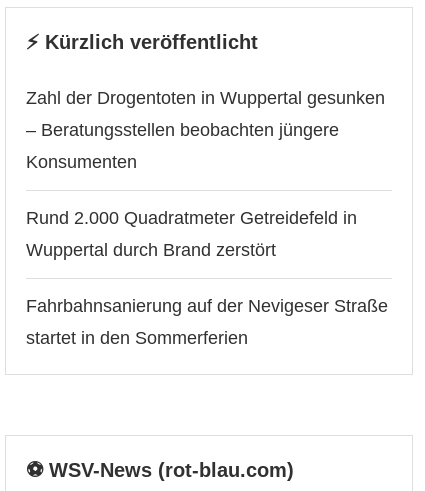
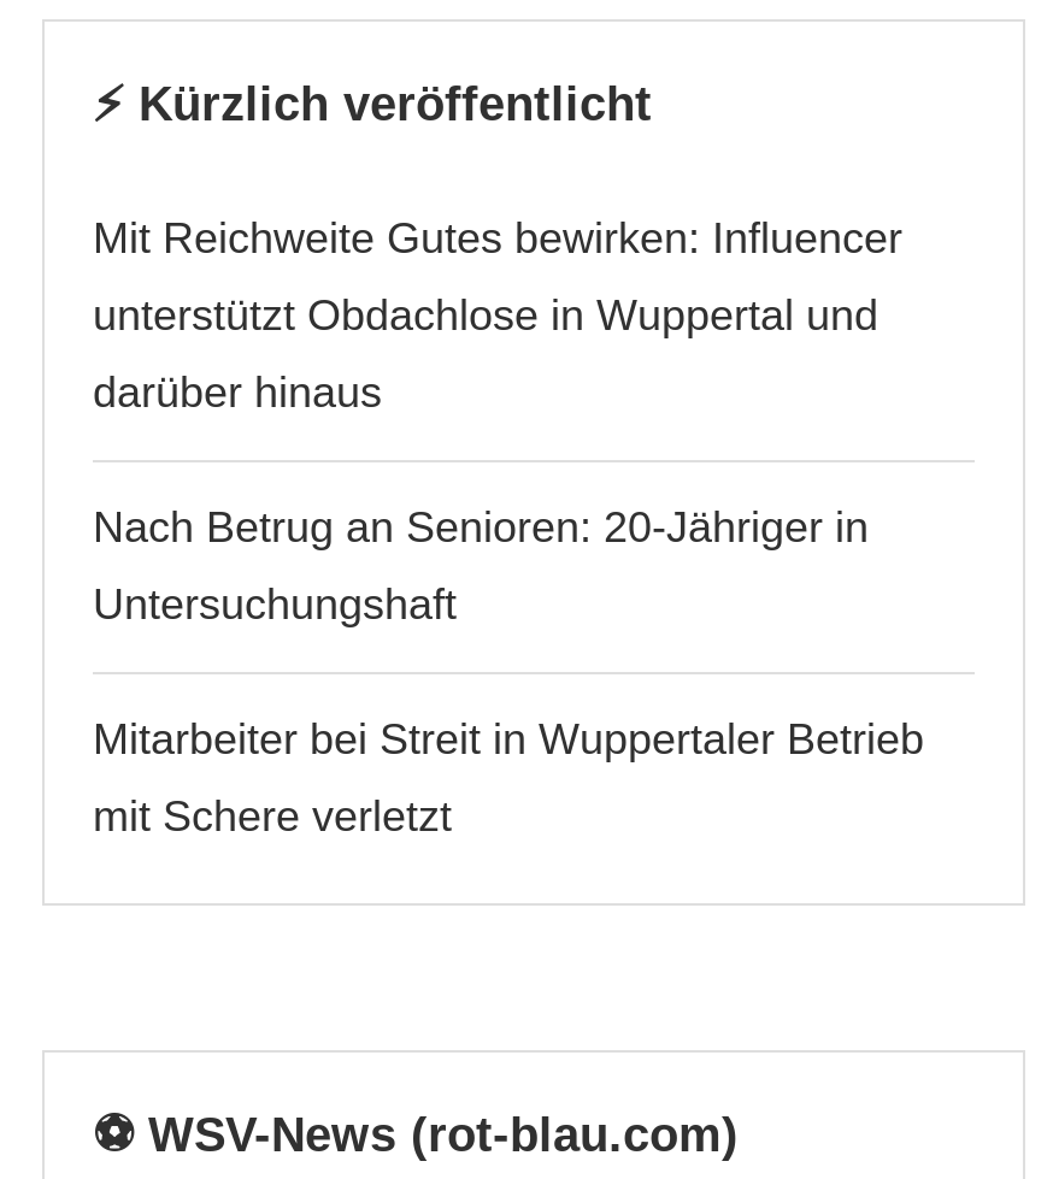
[26,88,385,108] Zahl der Drogentoten in Wuppertal gesunken -> [93,215,902,263] Mit Reichweite Gutes bewirken: Influencer
[26,120,339,140] – Beratungsstellen beobachten jüngere -> [93,292,878,341] unterstützt Obdachlose in Wuppertal und
[26,152,137,172] Konsumenten -> [93,369,382,418] darüber hinaus
[26,208,357,228] Rund 2.000 Quadratmeter Getreidefeld in -> [93,504,869,553] Nach Betrug an Senioren: 20-Jähriger in
[26,240,276,260] Wuppertal durch Brand zerstört -> [93,581,457,630] Untersuchungshaft
[26,296,388,316] Fahrbahnsanierung auf der Nevigeser Straße -> [93,716,924,764] Mitarbeiter bei Streit in Wuppertaler Betrieb
[26,328,248,348] startet in den Sommerferien -> [93,793,452,842] mit Schere verletzt

